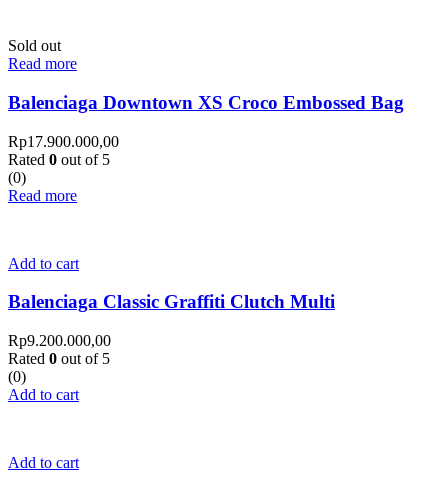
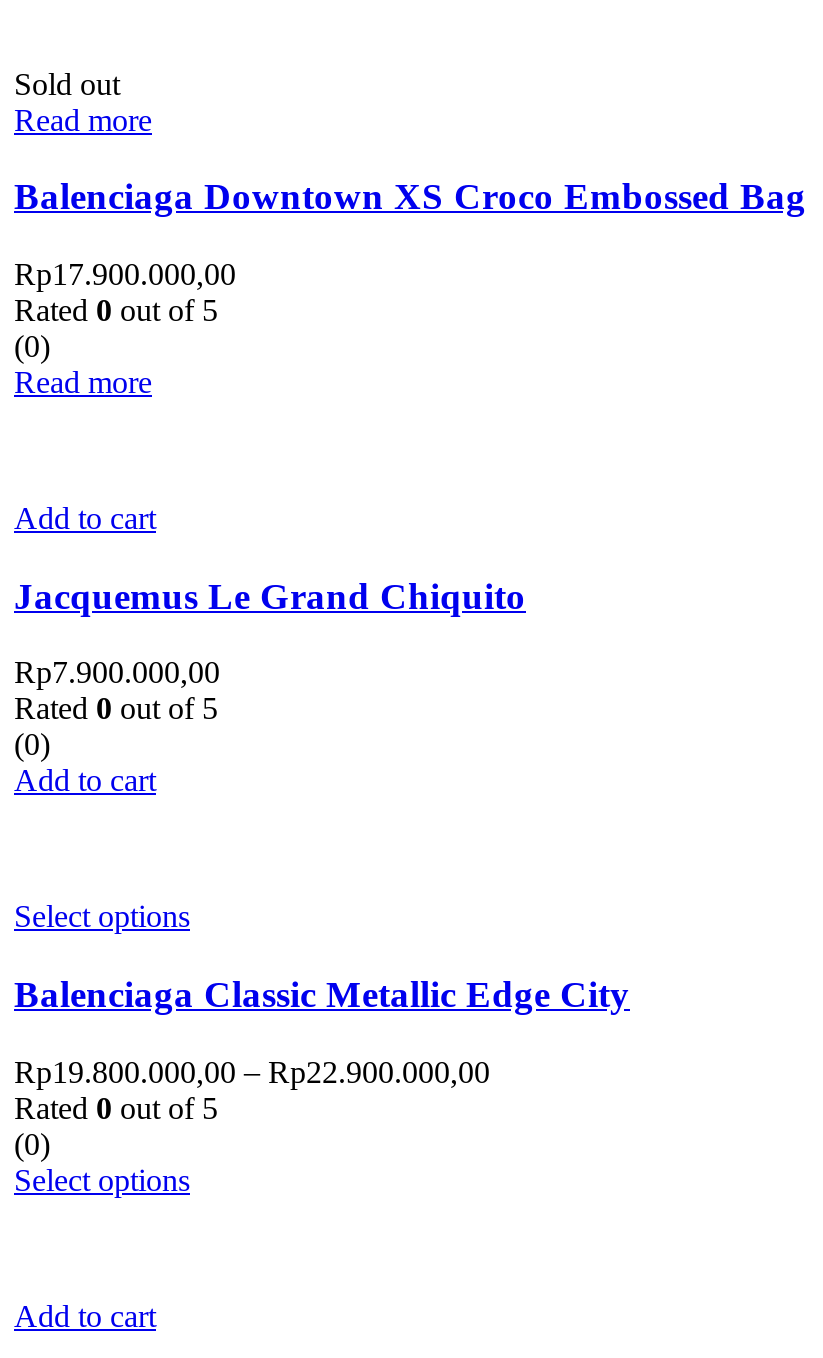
[8,291,335,312] Balenciaga Classic Graffiti Clutch Multi -> [14,574,526,616] Jacquemus Le Grand Chiquito
[8,332,111,349] Rp9.200.000,00 -> [14,655,220,689] Rp7.900.000,00
none -> [14,899,630,1196] Select options | Balenciaga Classic Metallic Edge City | Rp19.800.000,00 – Rp22.900.000,00 | Rated 0 out of 5 | (0) | Select options

